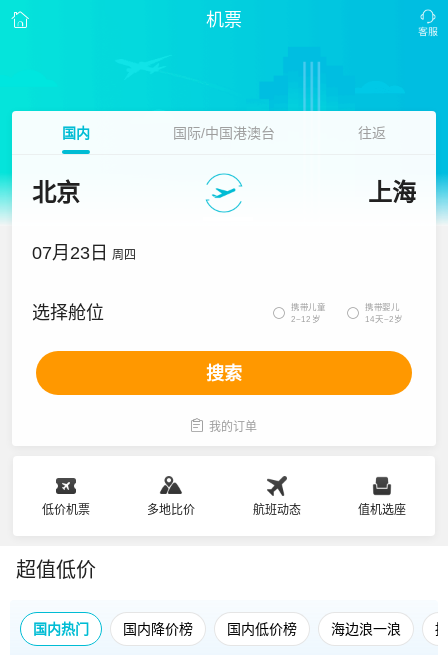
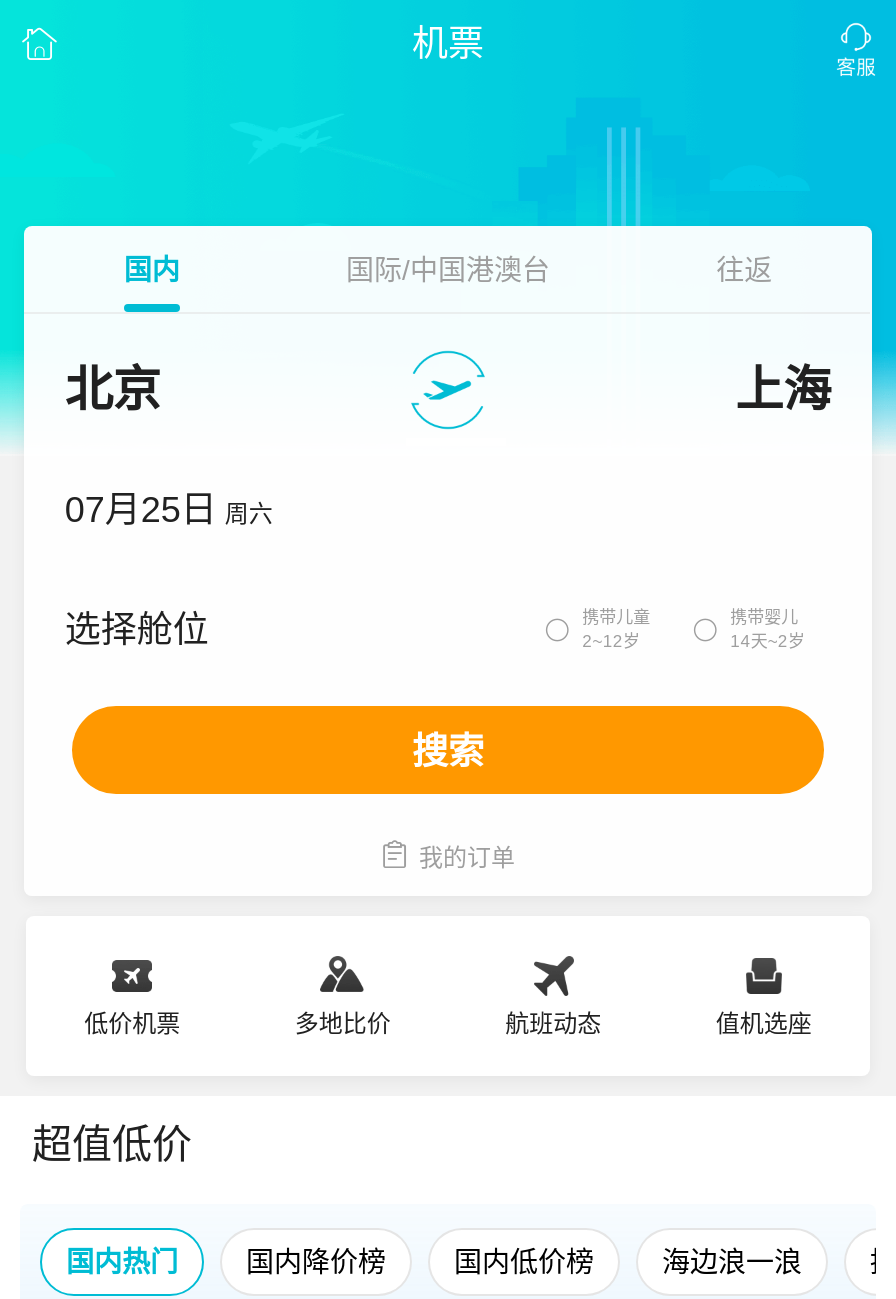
[32,243,136,263] 07月23日 周四 -> [65,490,273,530] 07月25日 周六

